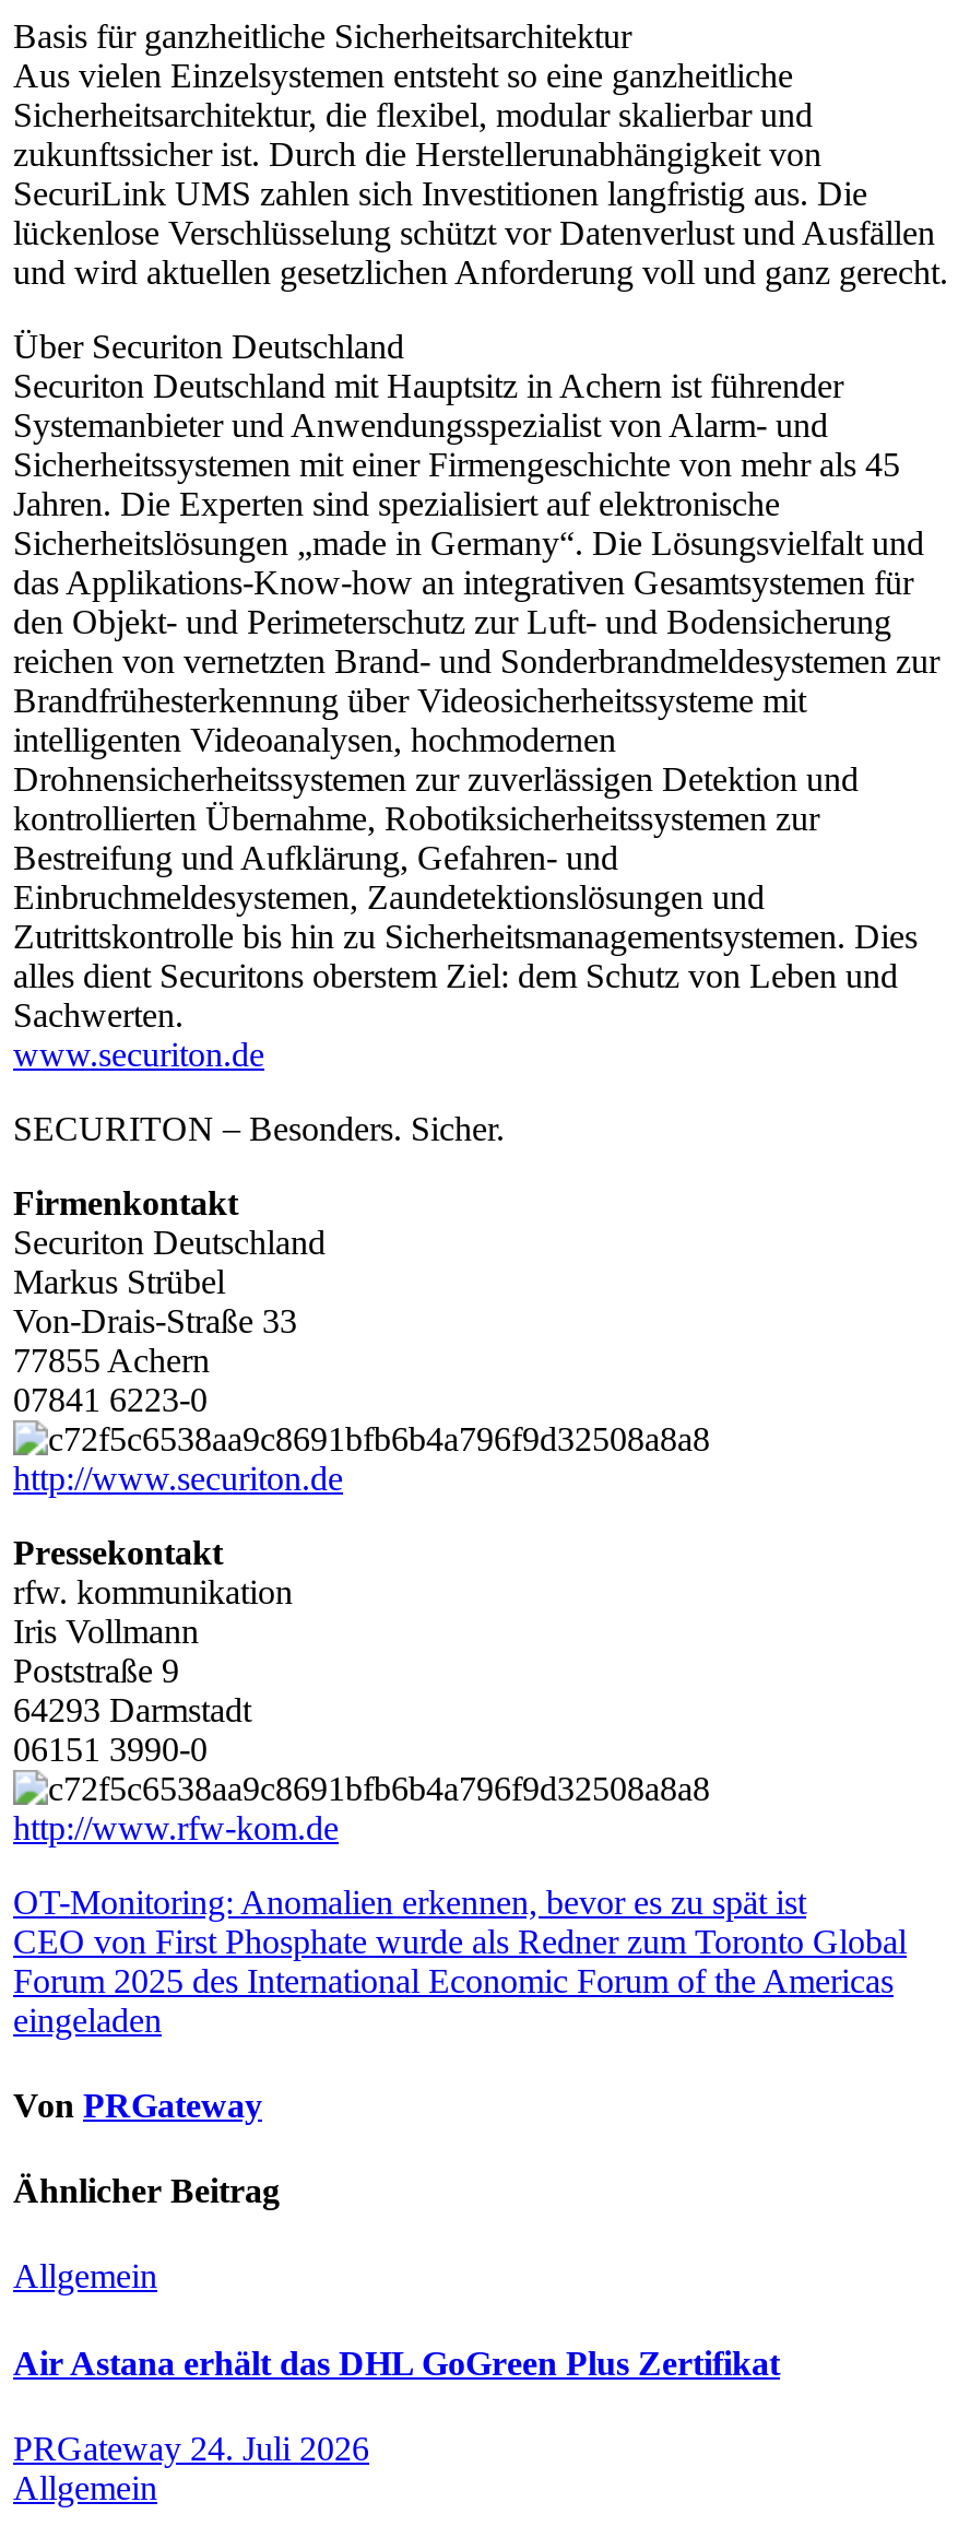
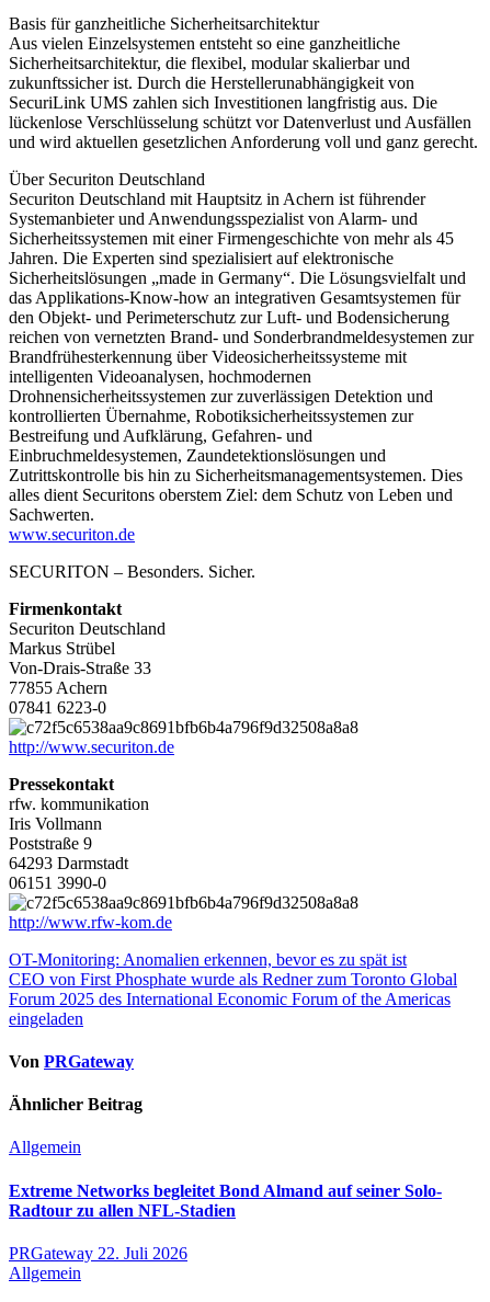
[13,2344,780,2381] Air Astana erhält das DHL GoGreen Plus Zertifikat -> [9,1181,442,1220] Extreme Networks begleitet Bond Almand auf seiner Solo- | Radtour zu allen NFL-Stadien
[13,2430,369,2467] PRGateway 24. Juli 2026 -> [9,1244,187,1263] PRGateway 22. Juli 2026

